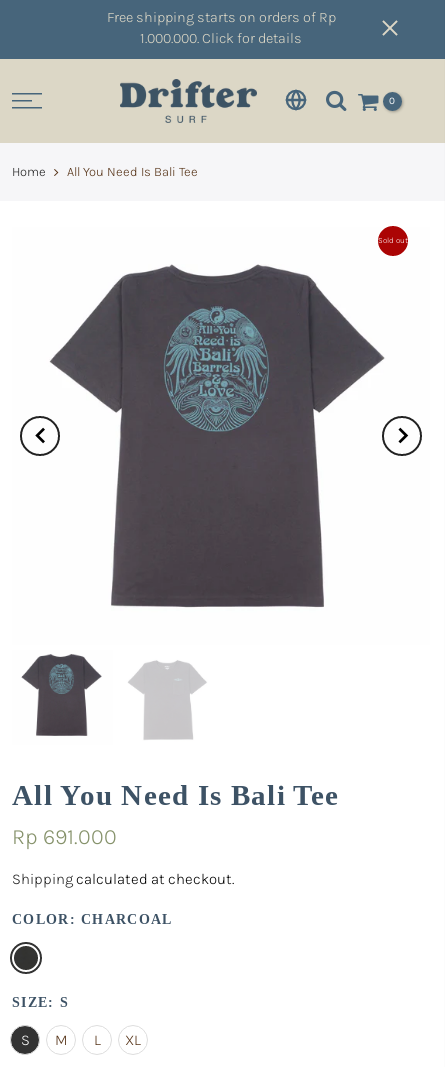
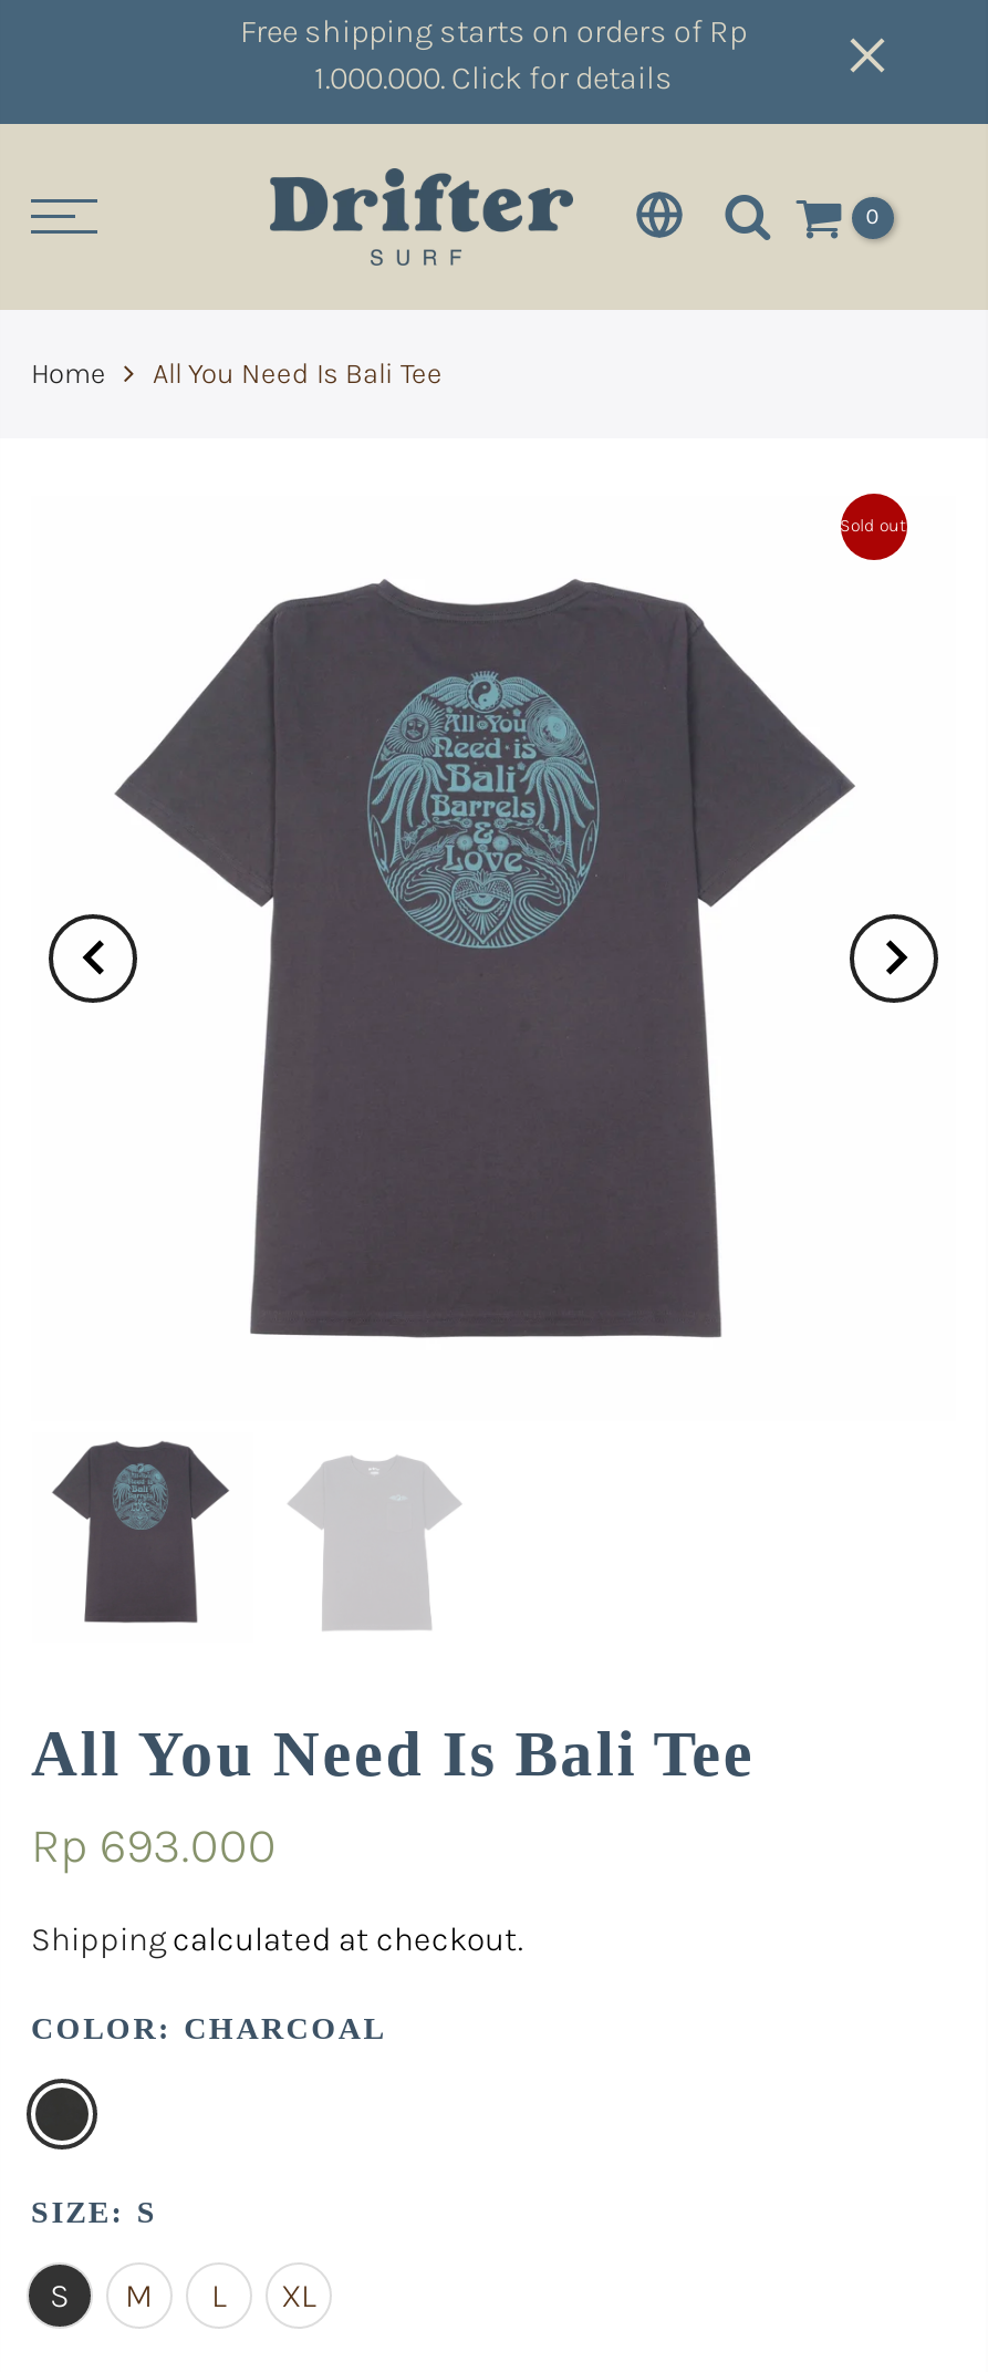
[12,824,117,850] Rp 691.000 -> [31,1819,277,1876] Rp 693.000

